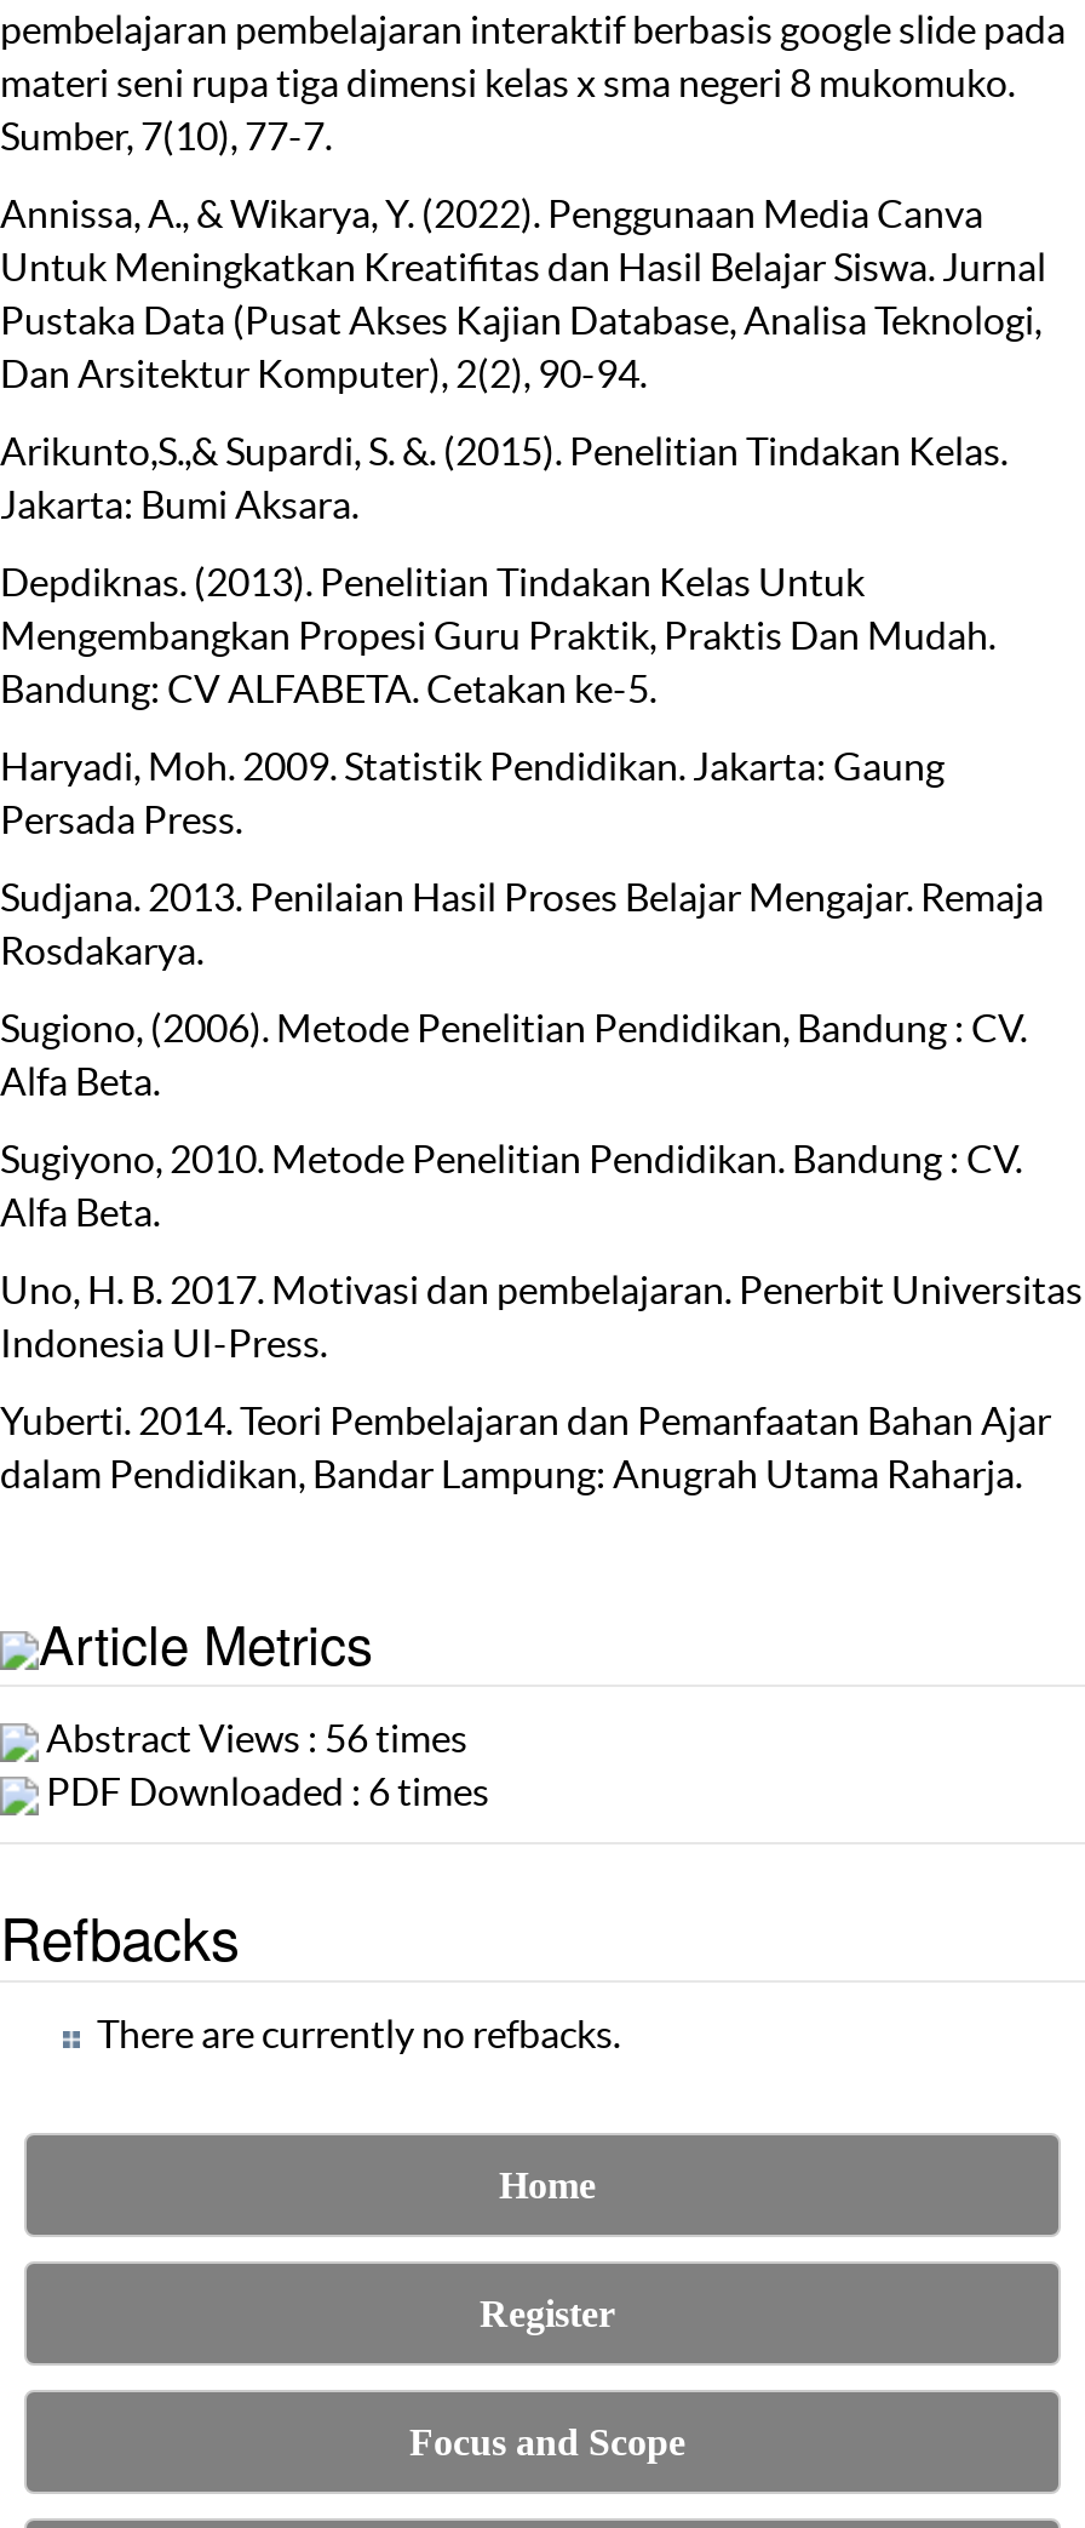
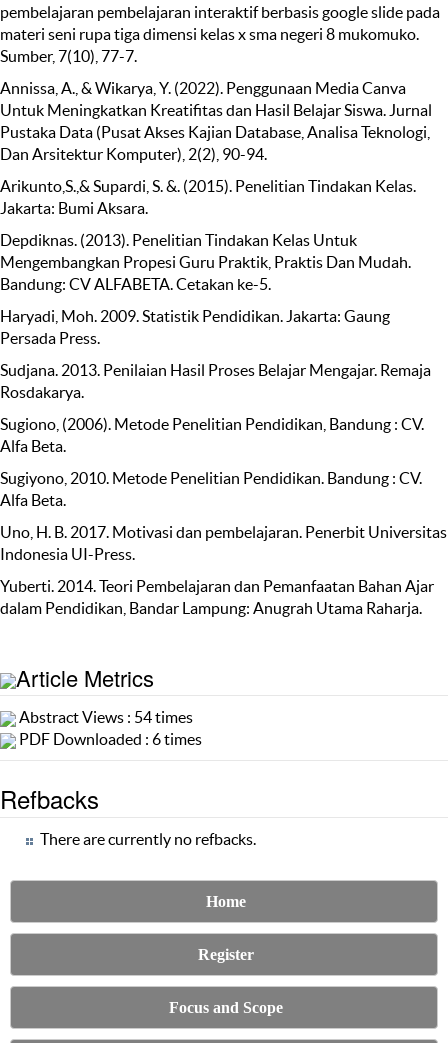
[39,1716,467,1760] Abstract Views : 56 times -> [16,708,193,726] Abstract Views : 54 times

